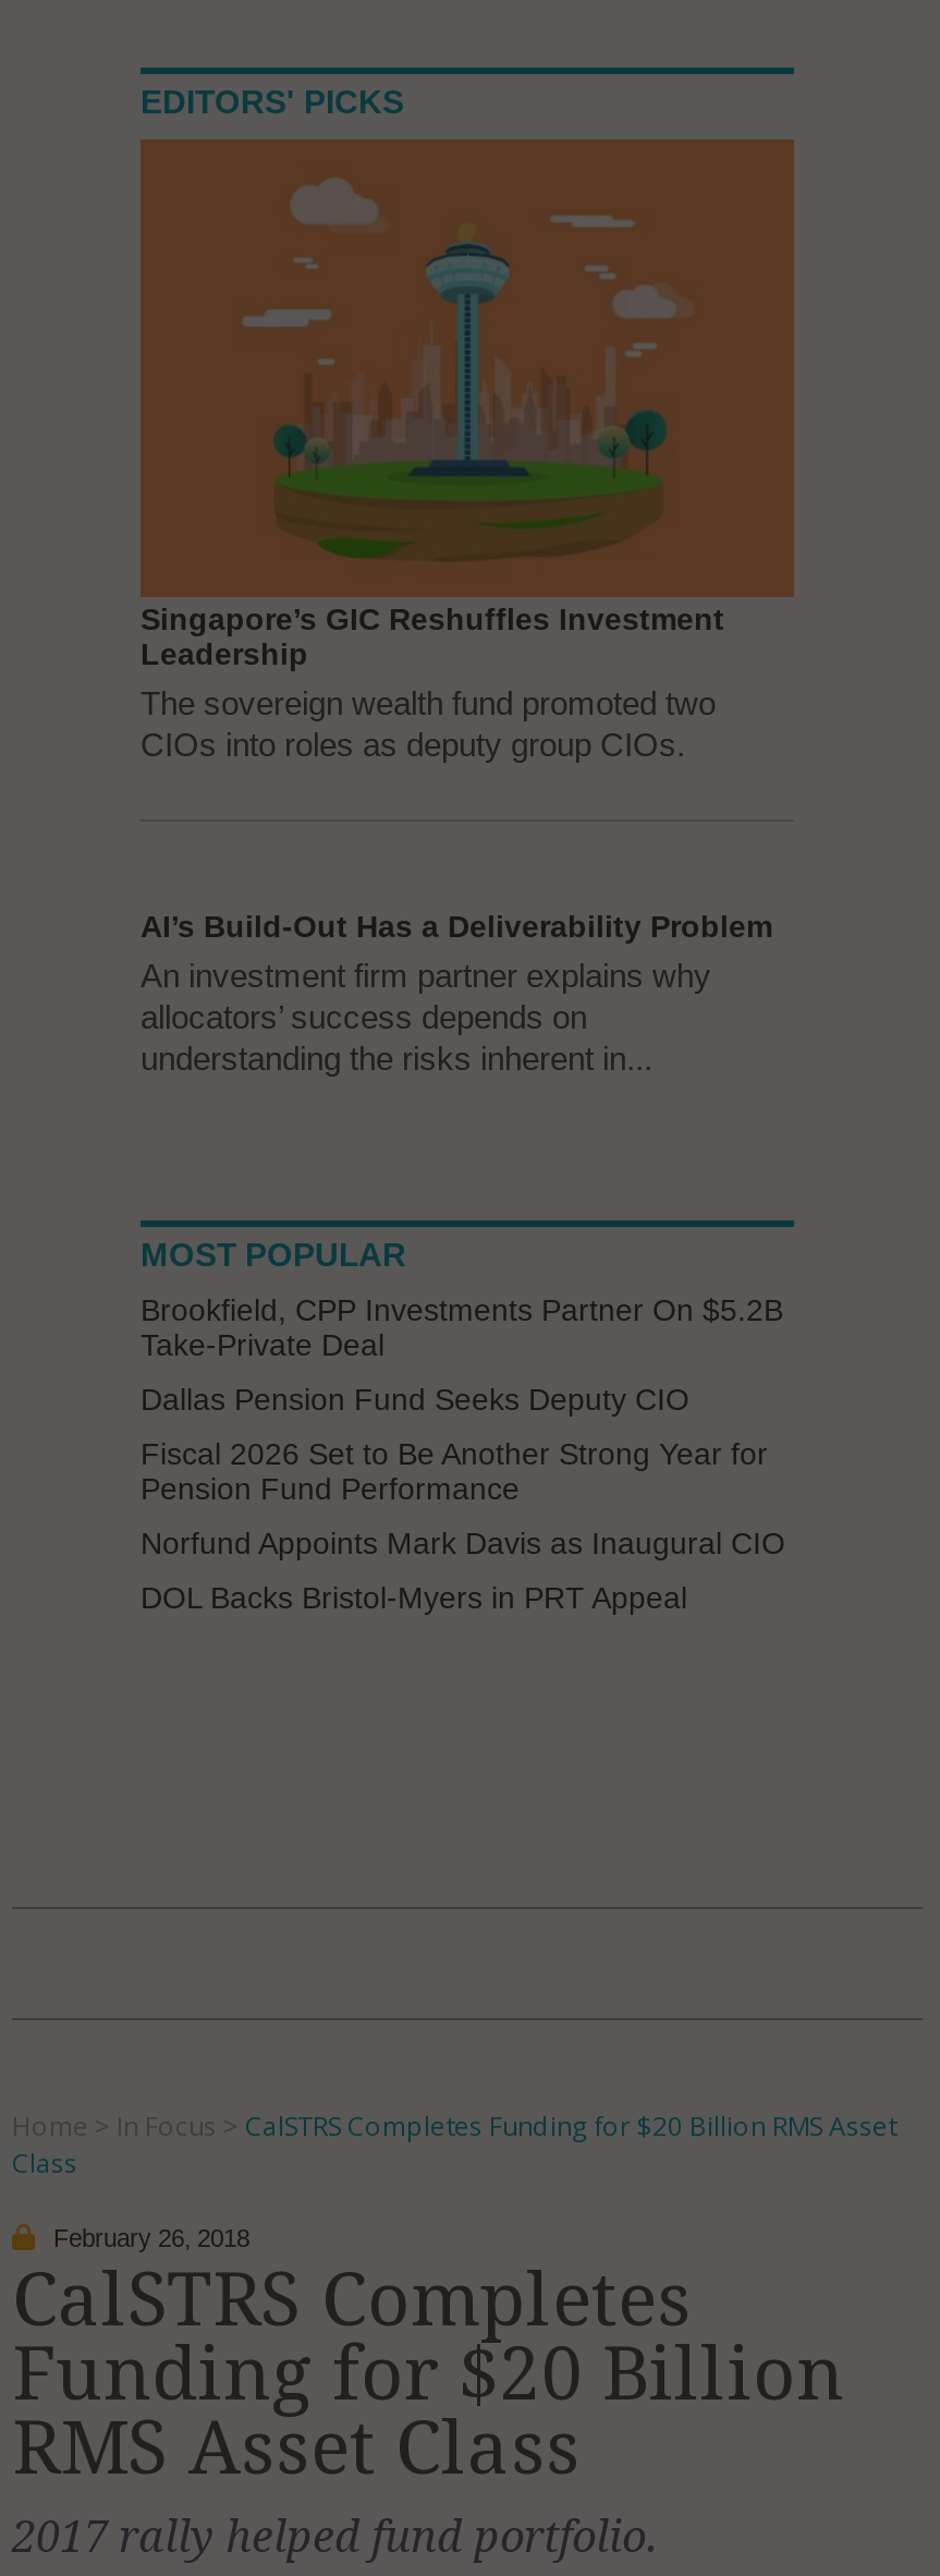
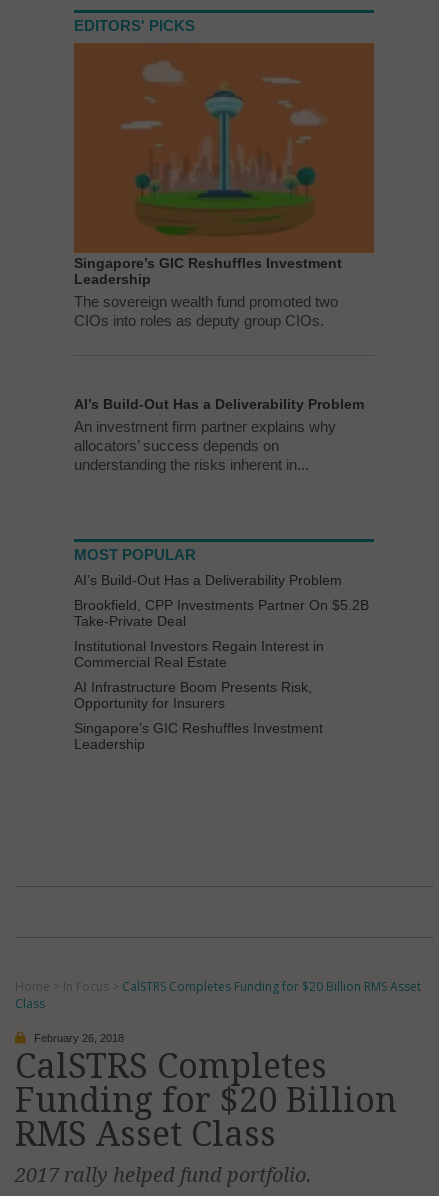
none -> [74,572,342,588] AI’s Build-Out Has a Deliverability Problem
[141,1381,785,1614] Dallas Pension Fund Seeks Deputy CIO | Fiscal 2026 Set to Be Another Strong Year for | Pension Fund Performance | Norfund Appoints Mark Davis as Inaugural CIO | DOL Backs Bristol-Myers in PRT Appeal -> [74,638,324,752] Institutional Investors Regain Interest in | Commercial Real Estate | AI Infrastructure Boom Presents Risk, | Opportunity for Insurers | Singapore’s GIC Reshuffles Investment | Leadership

